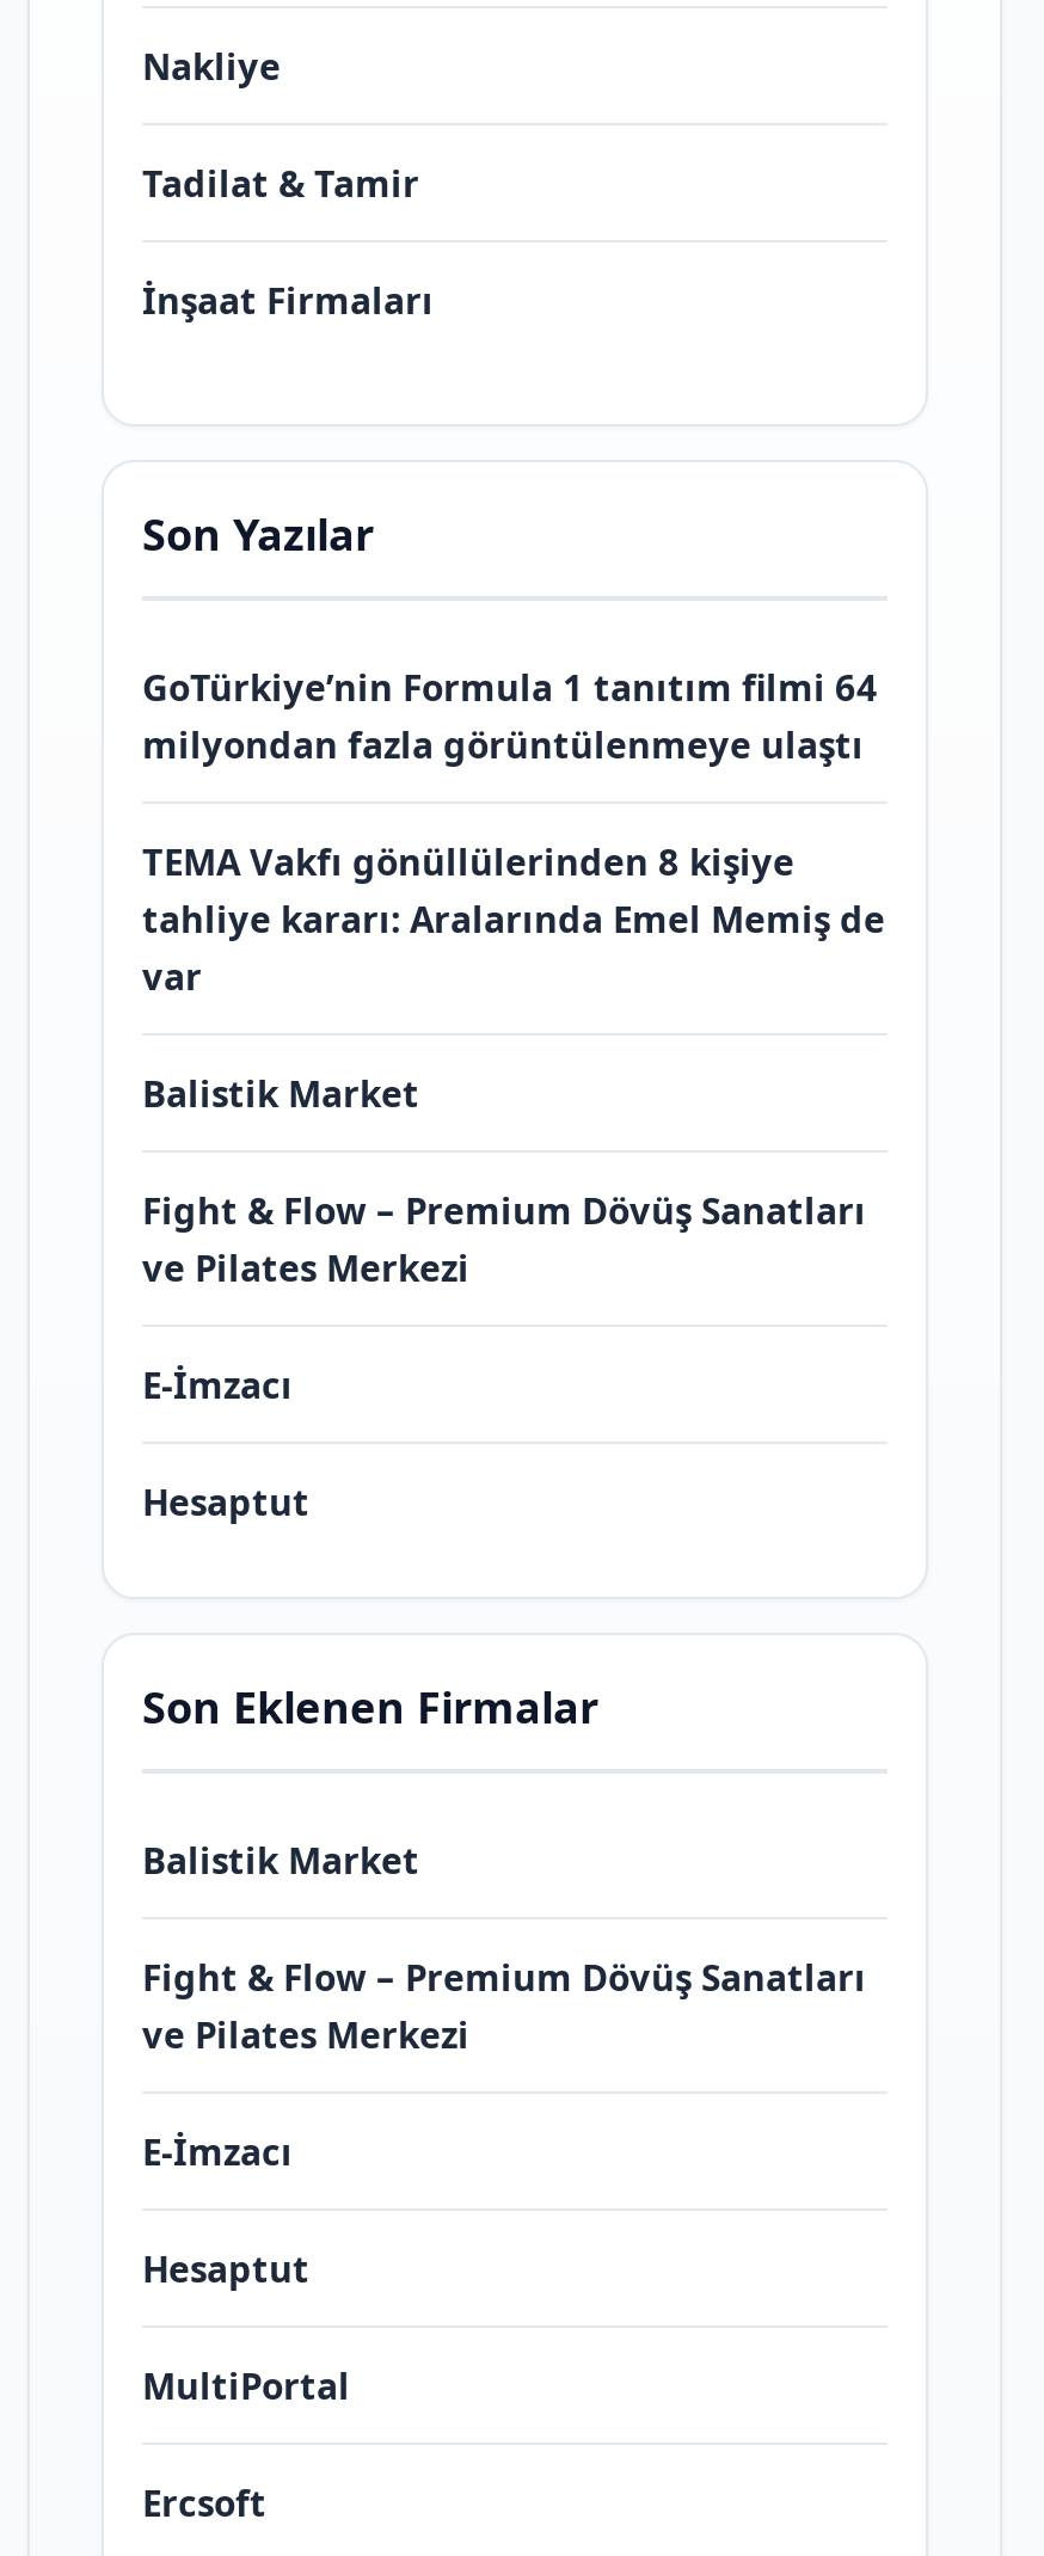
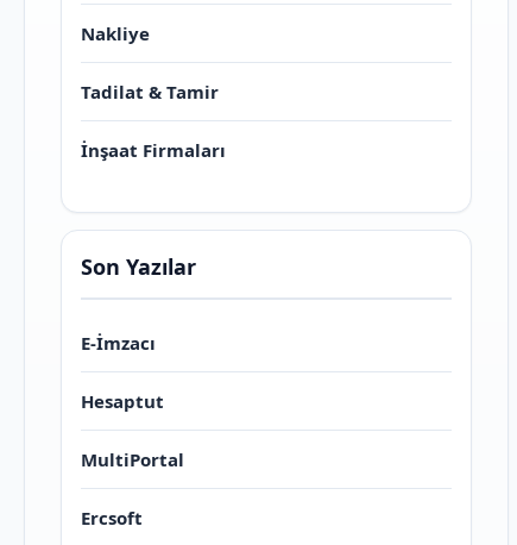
[142,664,885,1526] GoTürkiye’nin Formula 1 tanıtım filmi 64 | milyondan fazla görüntülenmeye ulaştı | TEMA Vakfı gönüllülerinden 8 kişiye | tahliye kararı: Aralarında Emel Memiş de | var | Balistik Market | Fight & Flow – Premium Dövüş Sanatları | ve Pilates Merkezi | E-İmzacı | Hesaptut -> none
[142,1679,866,2059] Son Eklenen Firmalar | Balistik Market | Fight & Flow – Premium Dövüş Sanatları | ve Pilates Merkezi -> none

